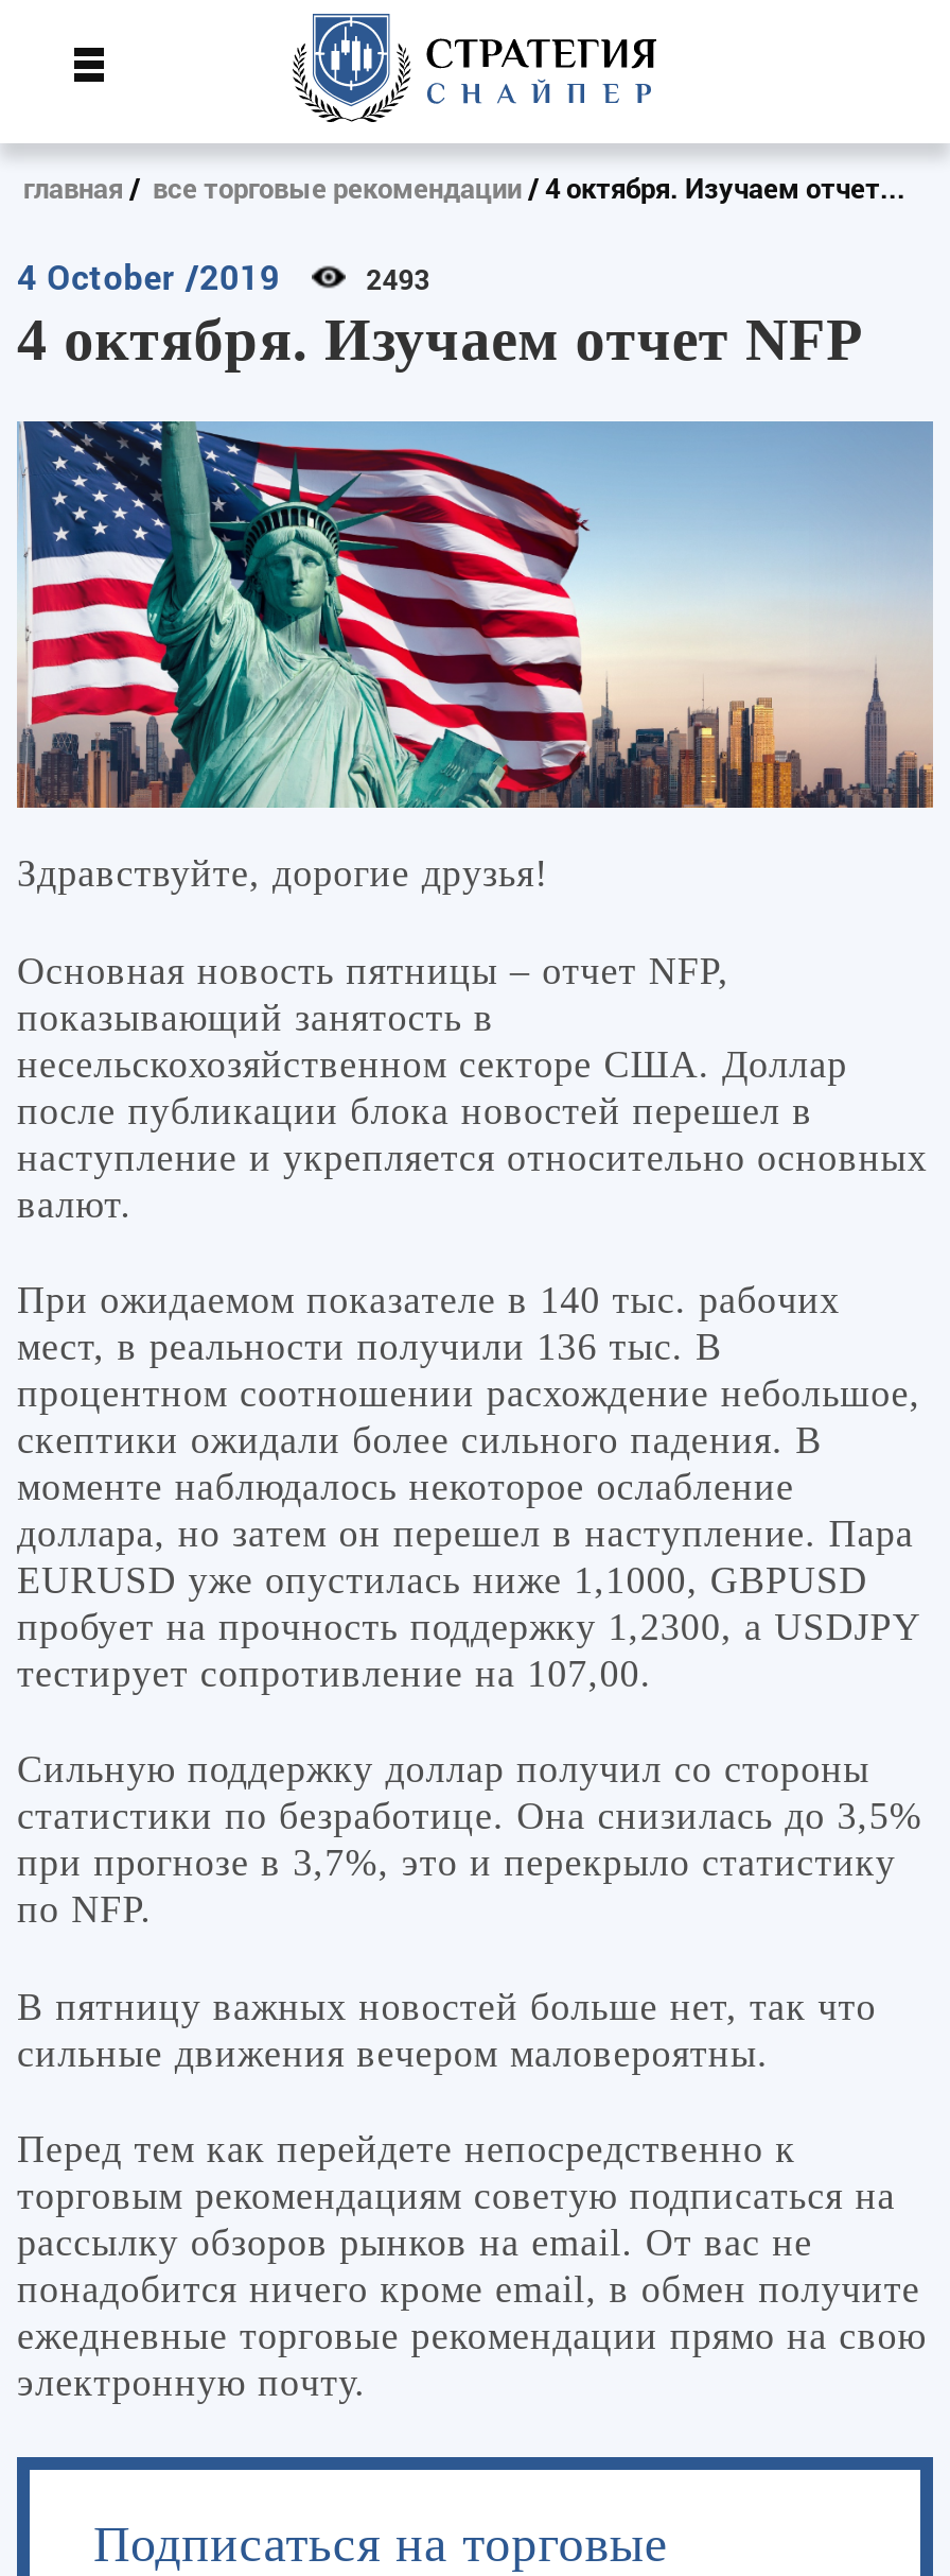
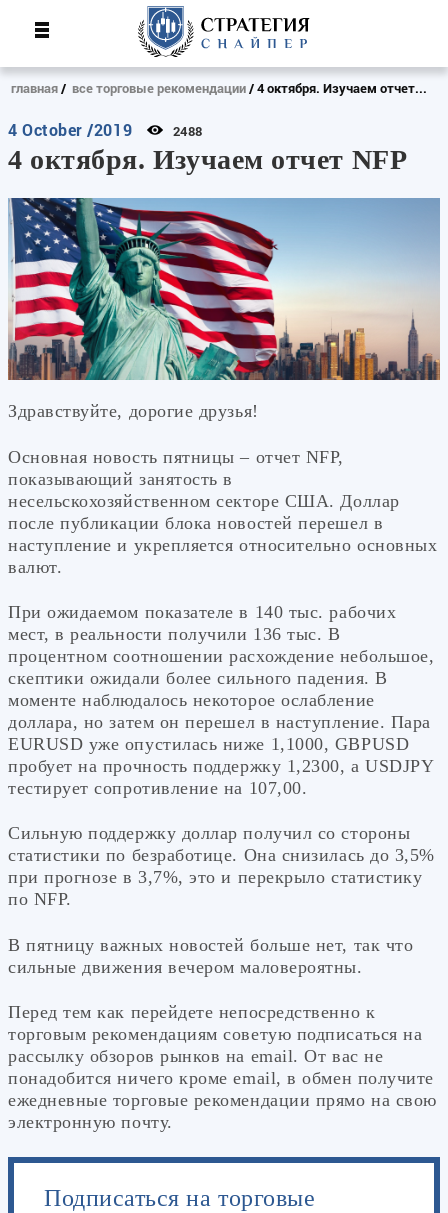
[366,260,430,298] 2493 -> [173,122,203,140] 2488

